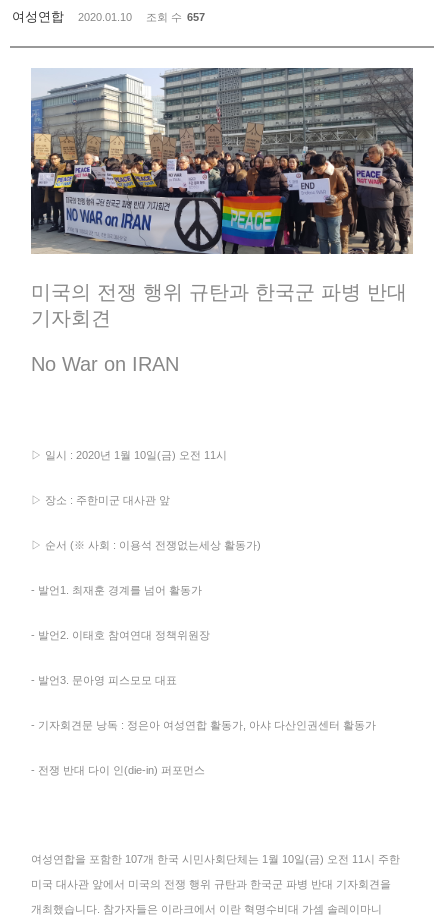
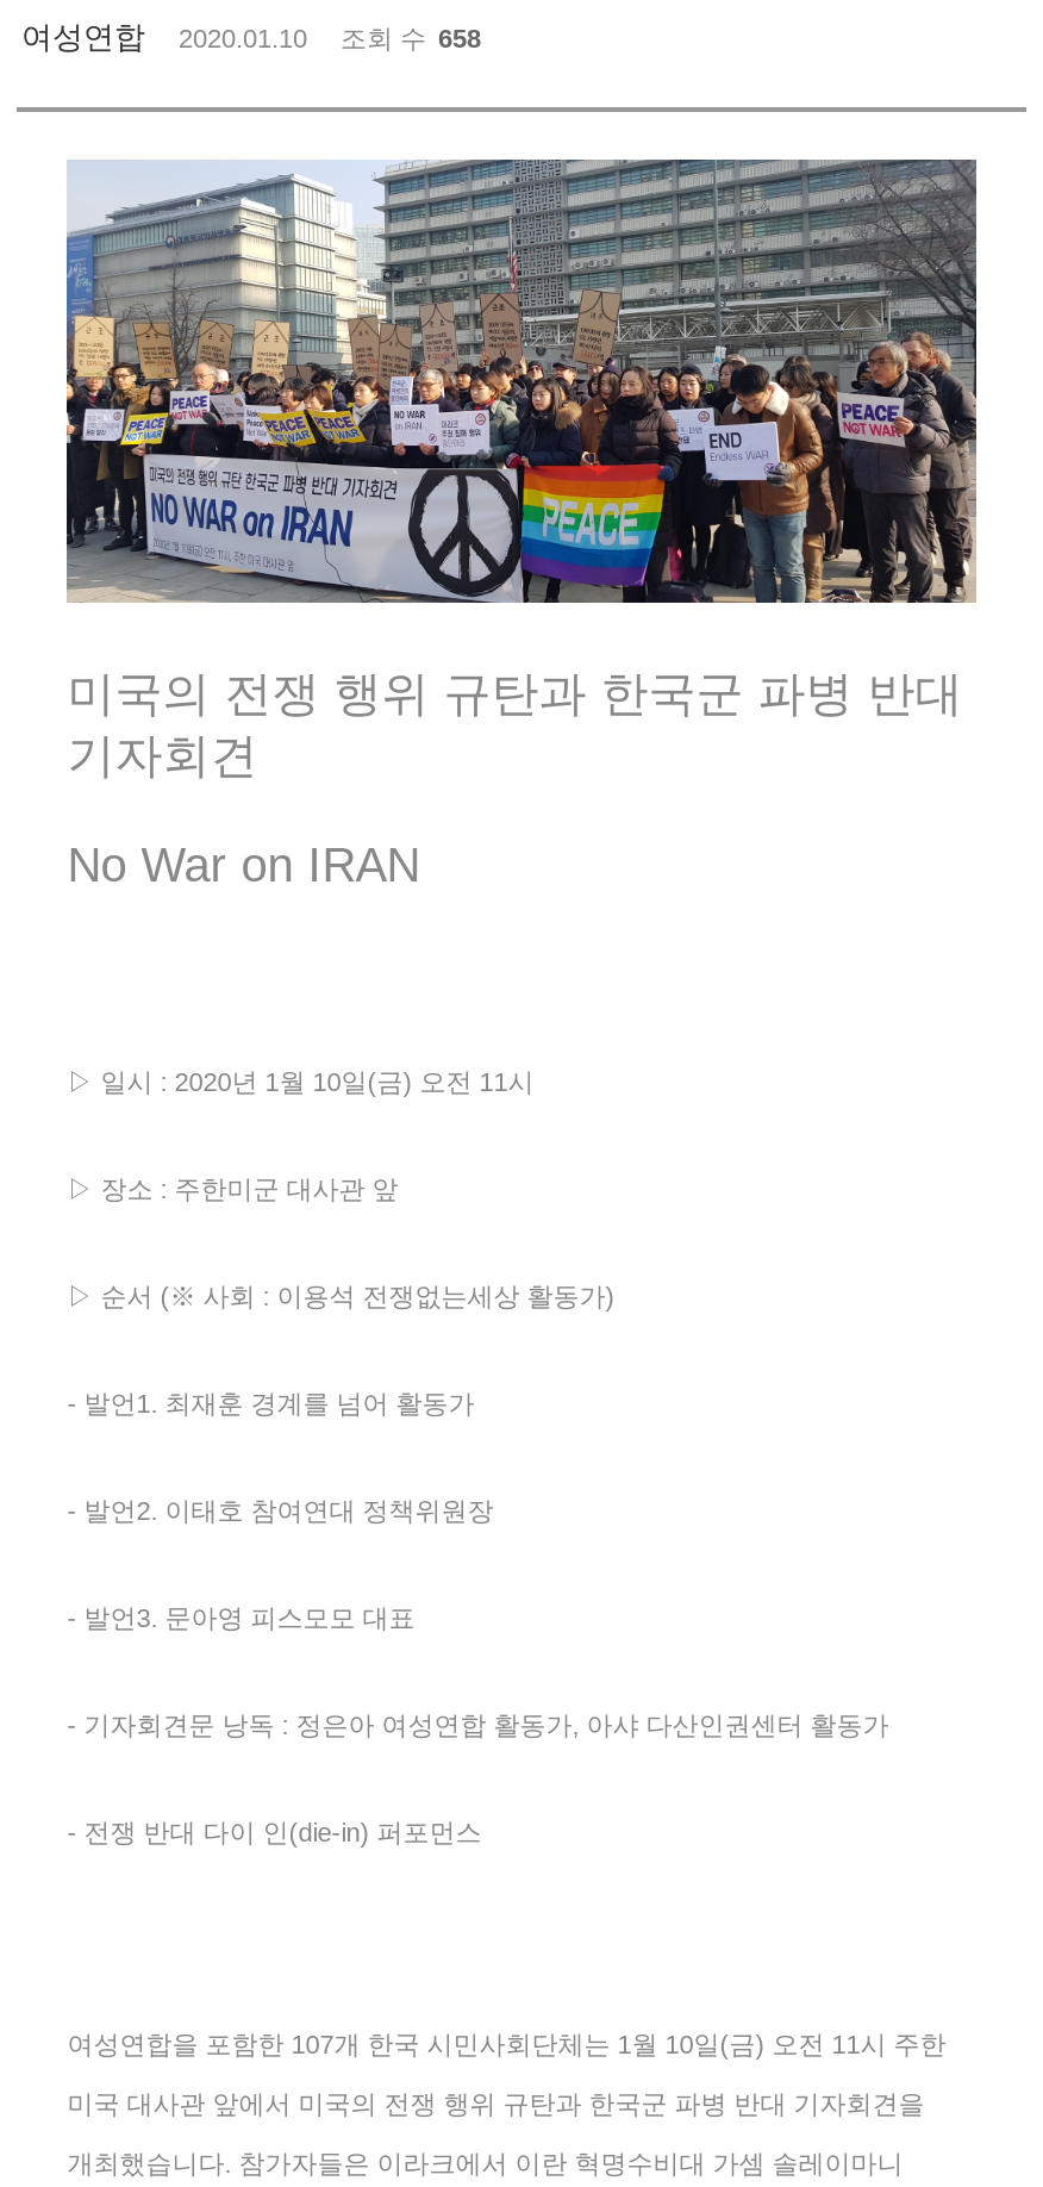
[12,9,205,24] 여성연합 2020.01.10 조회 수 657 -> [21,19,481,55] 여성연합 2020.01.10 조회 수 658

